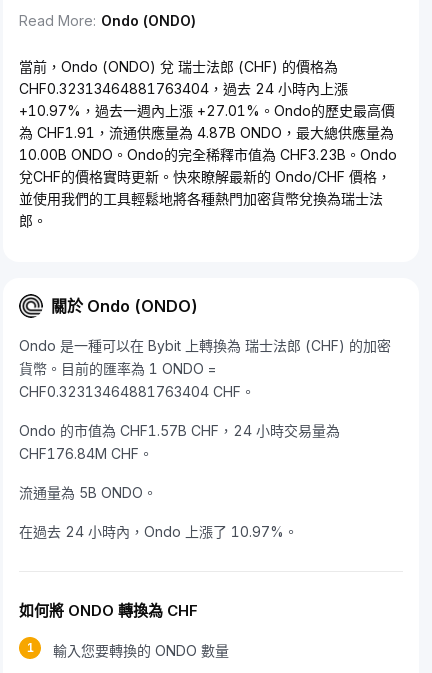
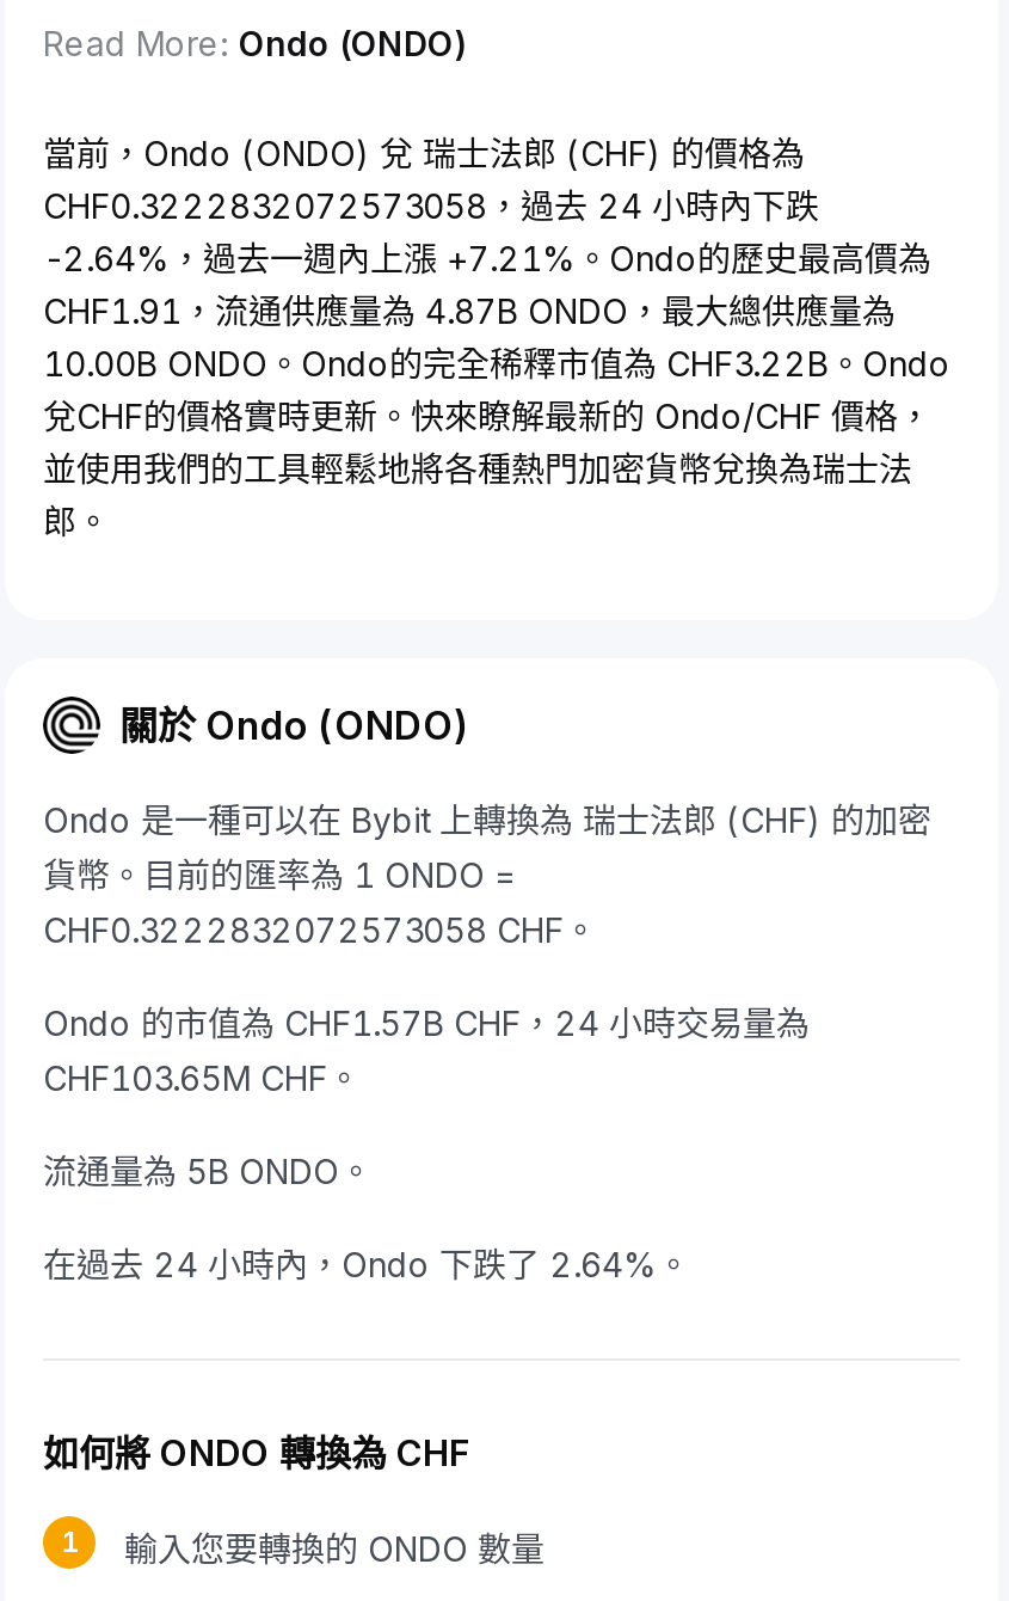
[19,80,397,163] CHF0.32313464881763404，過去 24 小時內上漲 | +10.97%，過去一週內上漲 +27.01%。Ondo的歷史最高價 | 為 CHF1.91，流通供應量為 4.87B ONDO，最大總供應量為 | 10.00B ONDO。Ondo的完全稀釋市值為 CHF3.23B。Ondo -> [43,185,950,384] CHF0.3222832072573058，過去 24 小時內下跌 | -2.64%，過去一週內上漲 +7.21%。Ondo的歷史最高價為 | CHF1.91，流通供應量為 4.87B ONDO，最大總供應量為 | 10.00B ONDO。Ondo的完全稀釋市值為 CHF3.22B。Ondo
[19,383,255,400] CHF0.32313464881763404 CHF。 -> [43,909,597,950] CHF0.3222832072573058 CHF。
[19,445,153,462] CHF176.84M CHF。 -> [43,1057,361,1098] CHF103.65M CHF。
[19,523,298,540] 在過去 24 小時內，Ondo 上漲了 10.97%。 -> [43,1244,690,1284] 在過去 24 小時內，Ondo 下跌了 2.64%。

